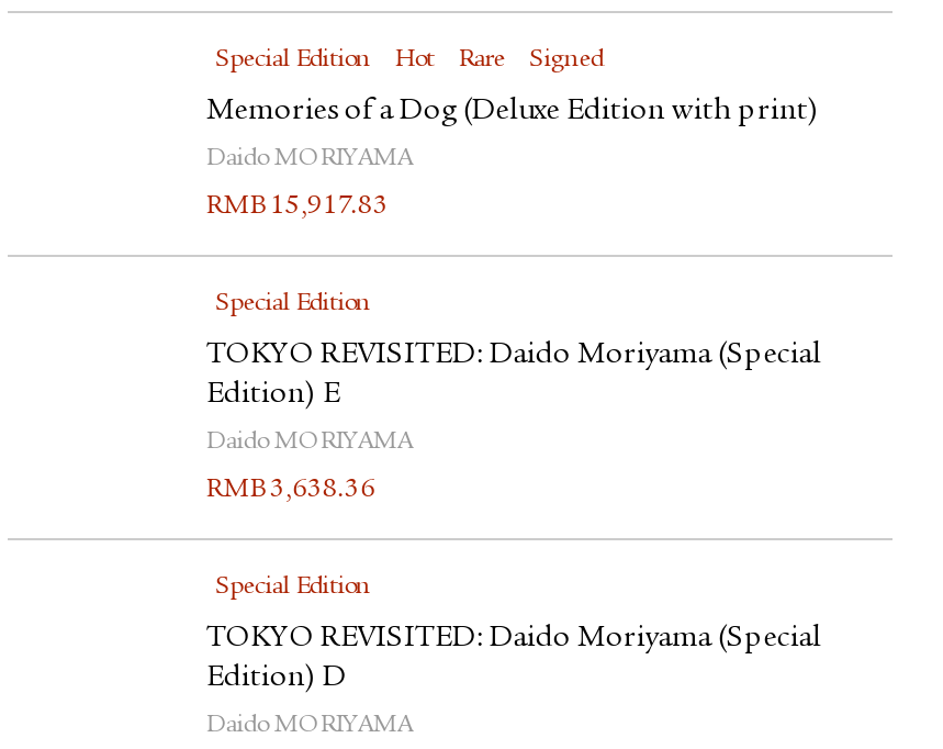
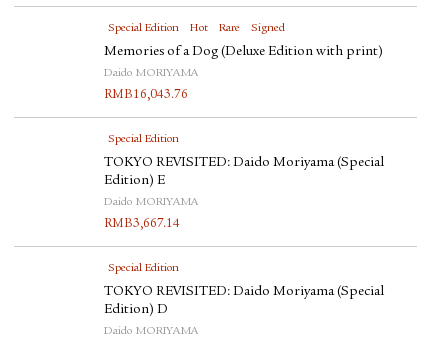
[206,194,388,222] RMB 15,917.83 -> [104,89,188,102] RMB 16,043.76
[206,477,375,506] RMB 3,638.36 -> [104,218,180,231] RMB 3,667.14

